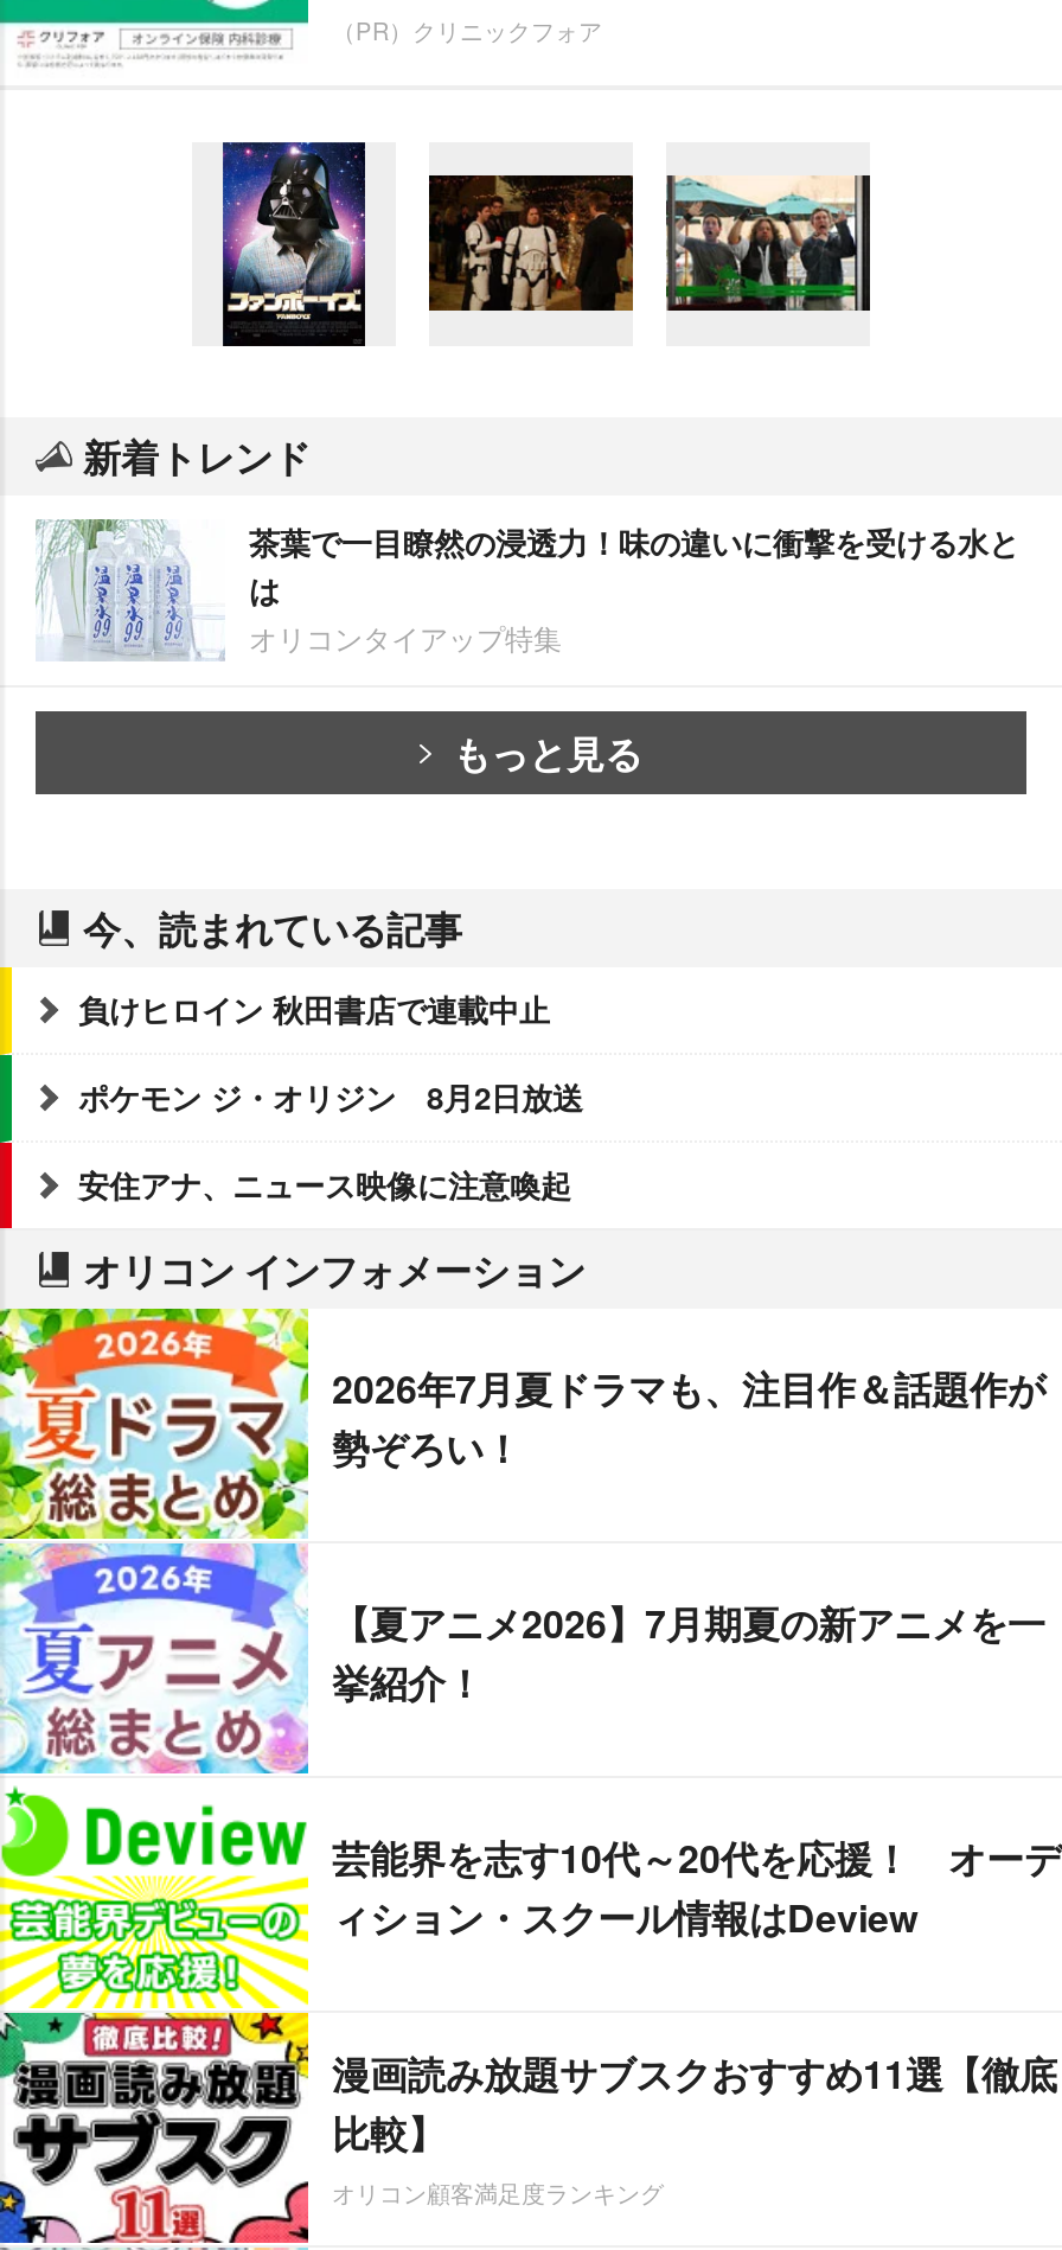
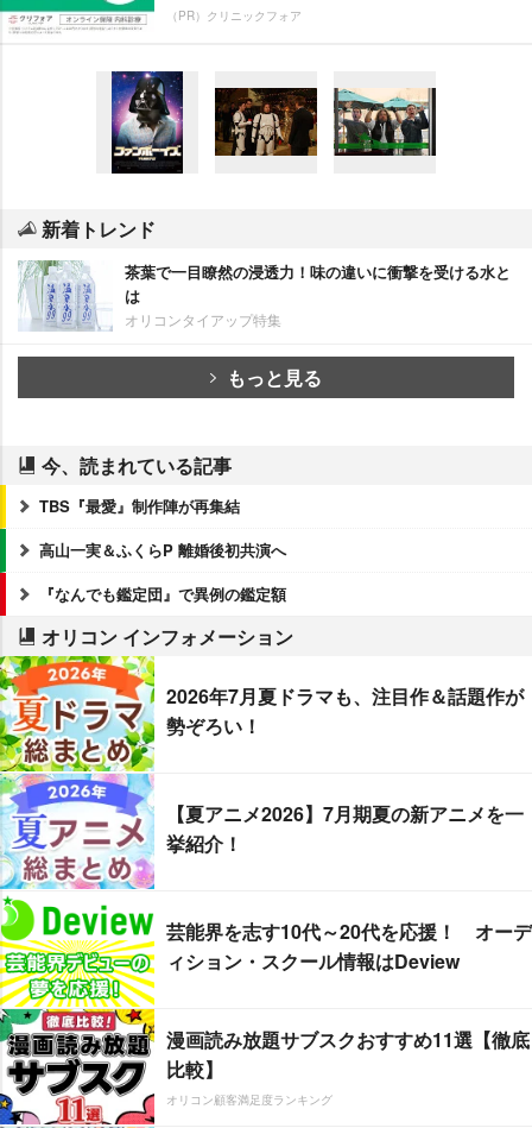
[78,986,550,1031] 負けヒロイン 秋田書店で連載中止 -> [39,494,240,517] TBS『最愛』制作陣が再集結
[78,1074,583,1119] ポケモン ジ・オリジン 8月2日放送 -> [39,538,286,561] 高山一実＆ふくらP 離婚後初共演へ
[78,1161,571,1206] 安住アナ、ニュース映像に注意喚起 -> [39,582,286,605] 『なんでも鑑定団』で異例の鑑定額

